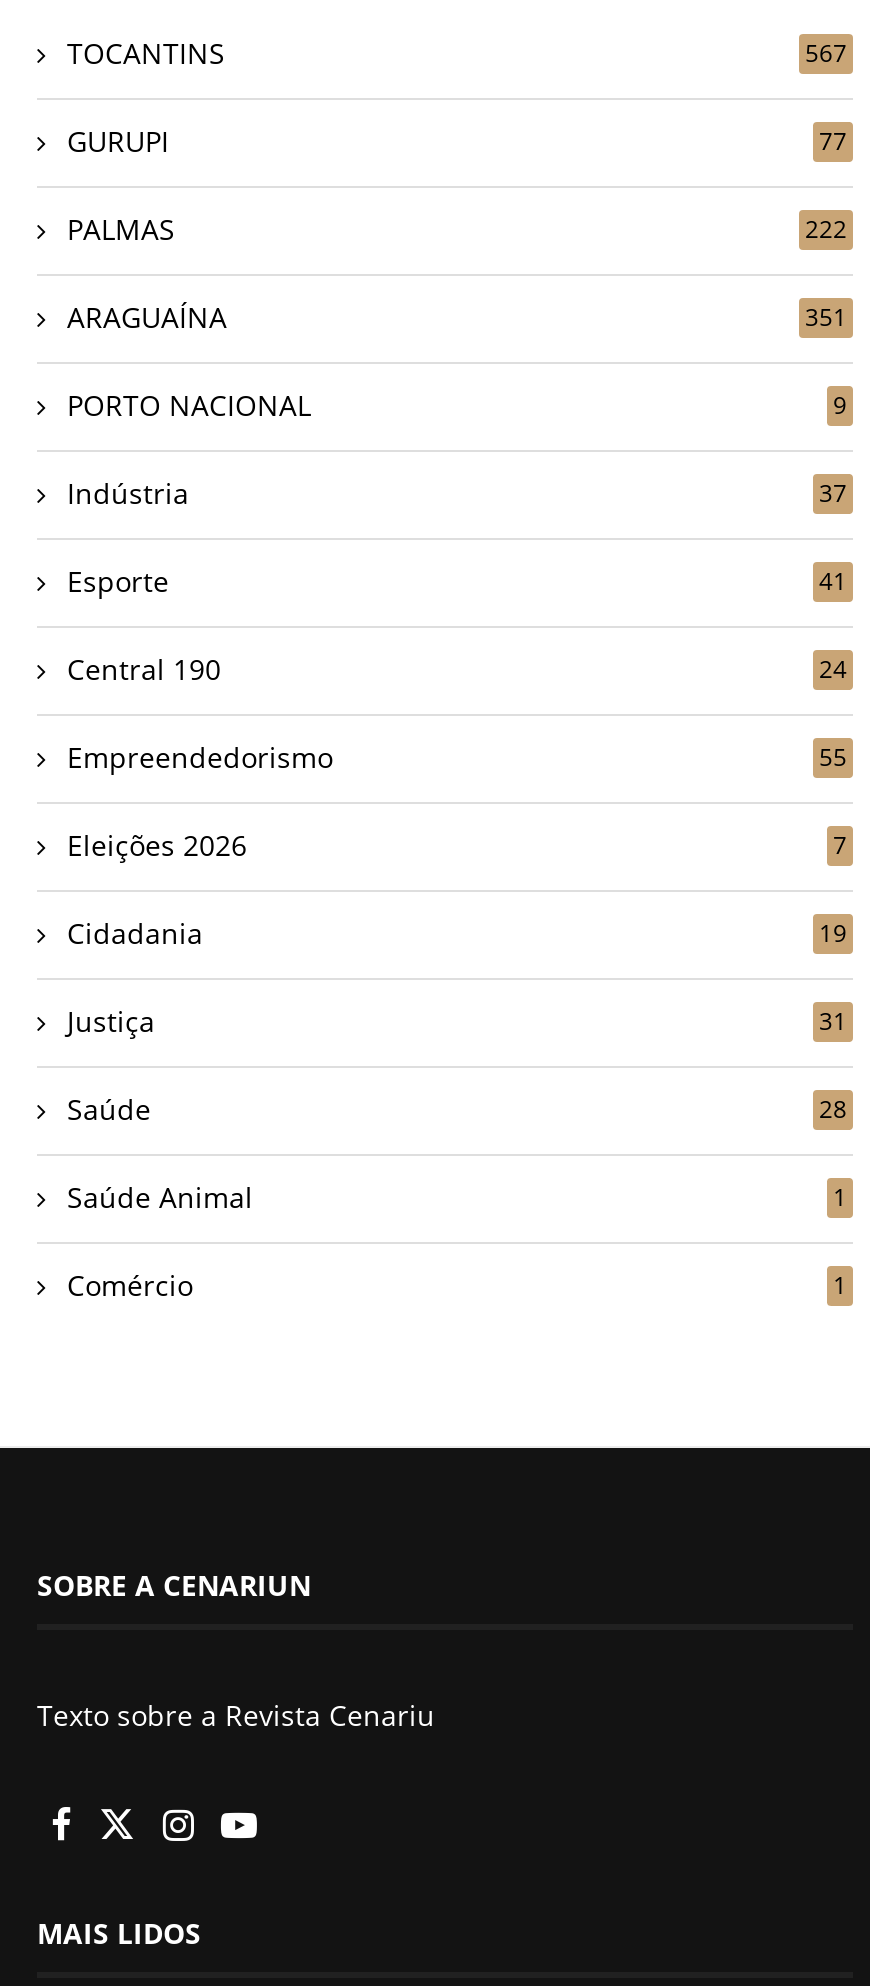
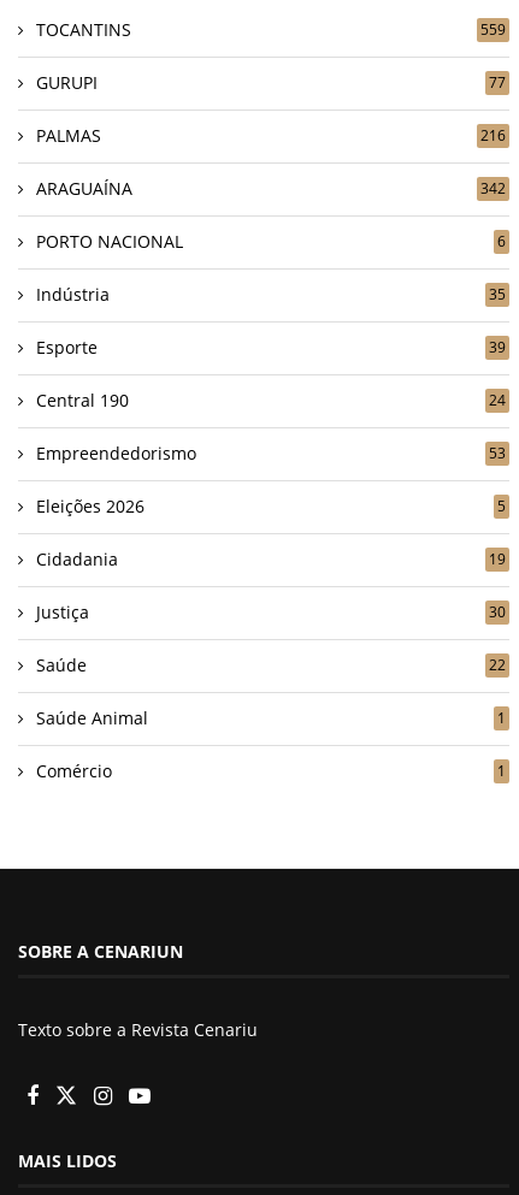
[805,37,847,71] 567 -> [480,20,506,40] 559
[805,213,847,247] 222 -> [480,126,506,146] 216
[805,301,847,335] 351 -> [480,179,506,199] 342
[833,389,847,423] 9 -> [497,232,506,252] 6
[819,477,847,511] 37 -> [489,285,506,305] 35
[819,565,847,599] 41 -> [489,338,506,358] 39
[819,741,847,775] 55 -> [489,443,506,464] 53
[833,829,847,863] 7 -> [497,496,506,517] 5
[819,1005,847,1039] 31 -> [489,602,506,623] 30
[819,1093,847,1127] 28 -> [489,655,506,676] 22

